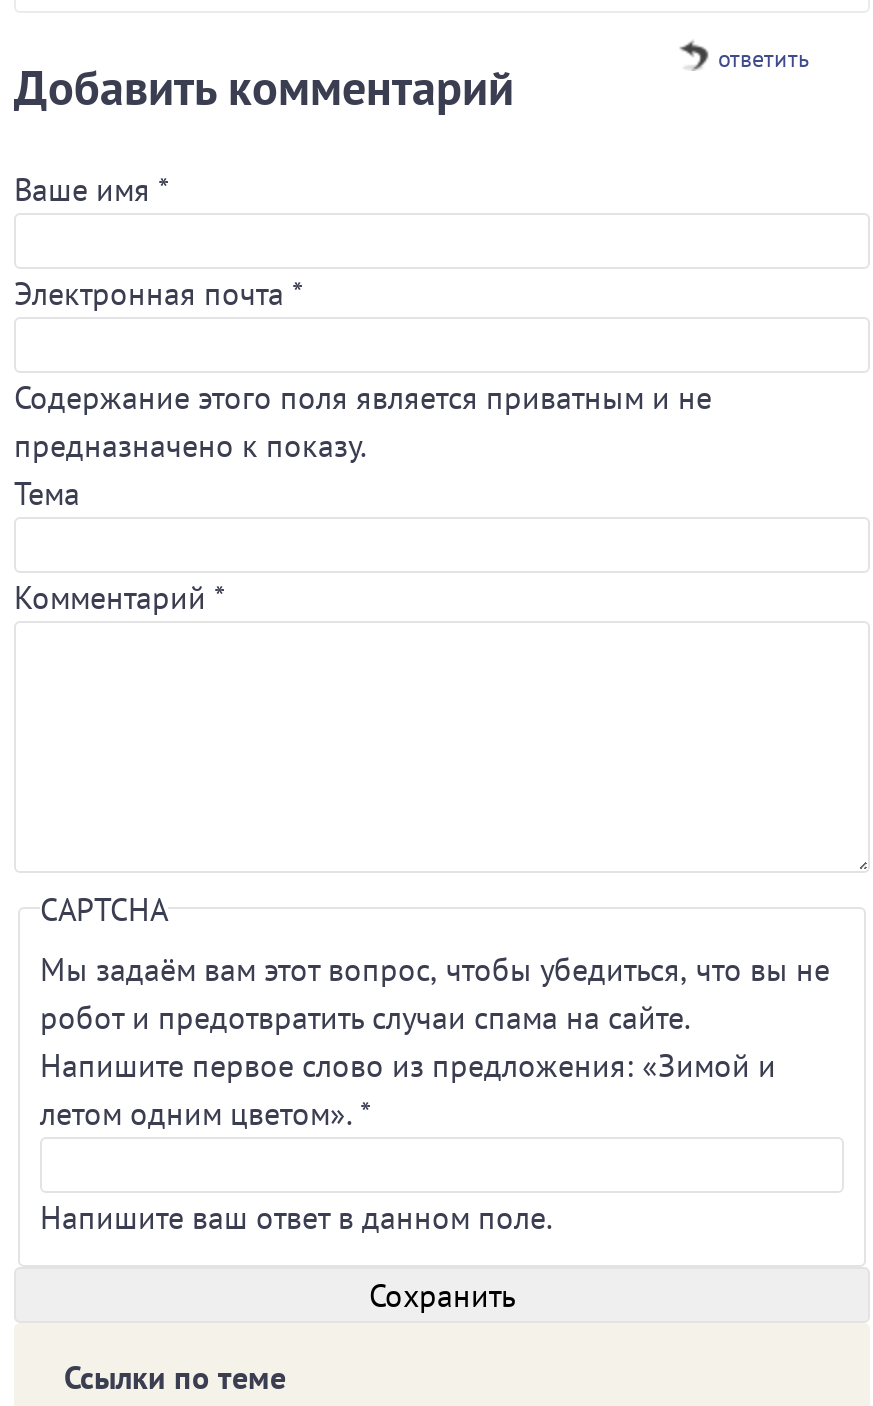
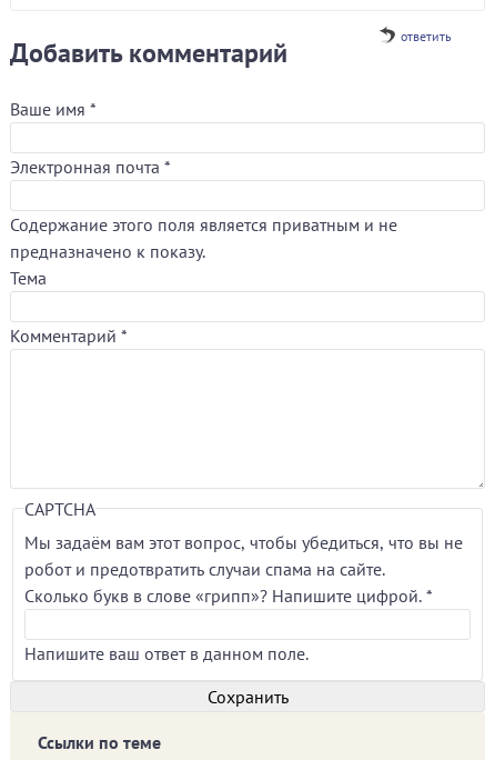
[40,1044,776,1132] Напишите первое слово из предложения: «Зимой и | летом одним цветом». * -> [24,584,433,606] Сколько букв в слове «грипп»? Напишите цифрой. *

